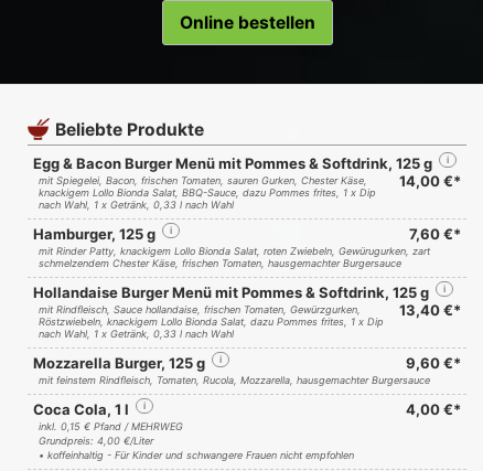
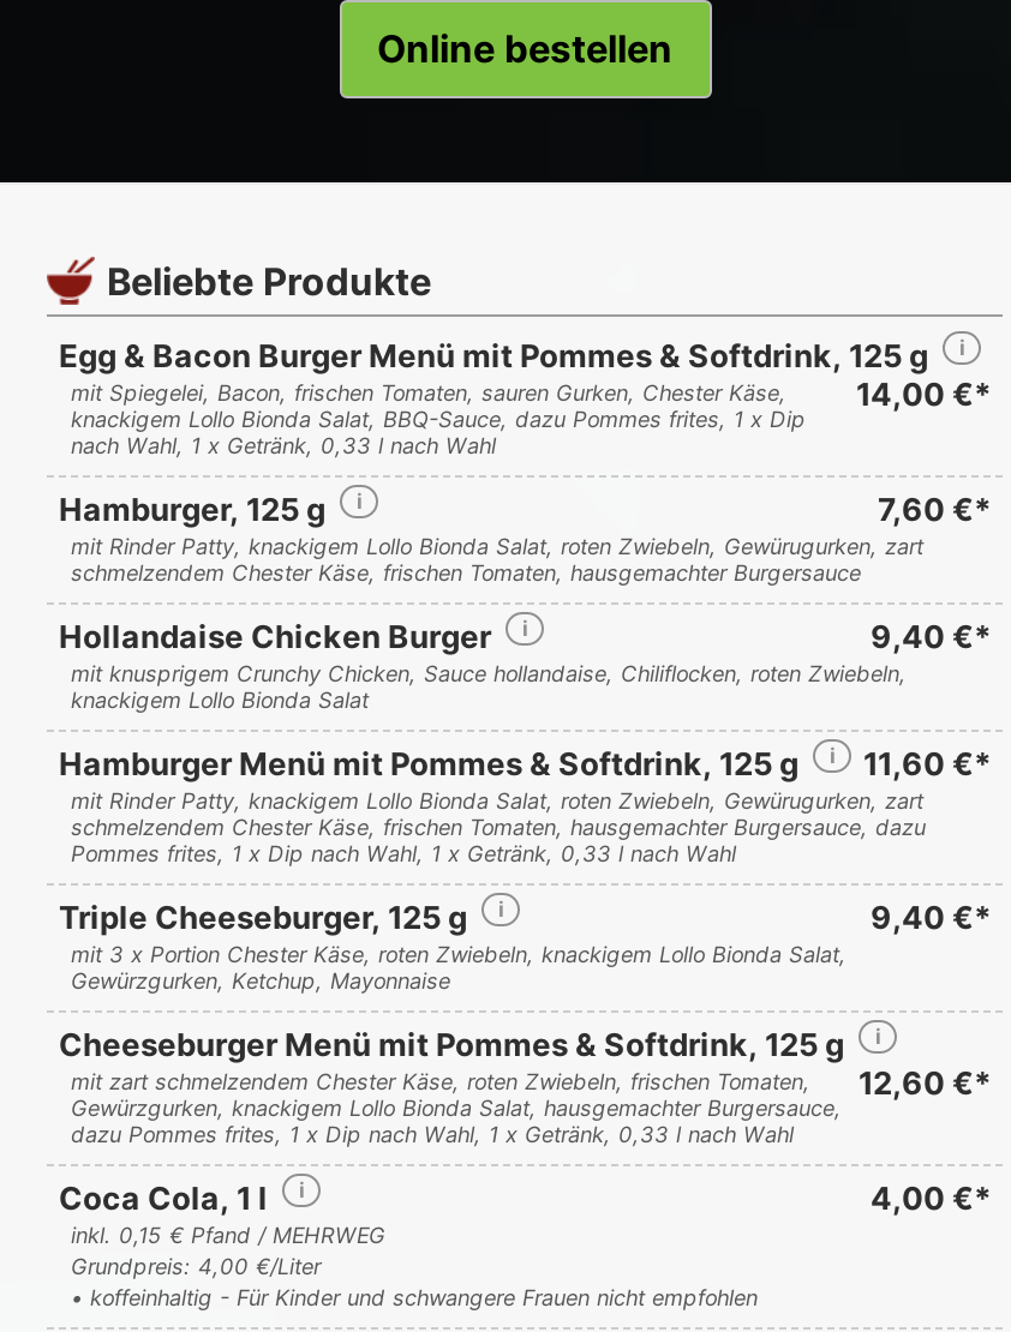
[33,283,461,386] Hollandaise Burger Menü mit Pommes & Softdrink, 125 g | 13,40 €* | mit Rindfleisch, Sauce hollandaise, frischen Tomaten, Gewürzgurken, | Röstzwiebeln, knackigem Lollo Bionda Salat, dazu Pommes frites, 1 x Dip | nach Wahl, 1 x Getränk, 0,33 l nach Wahl | Mozzarella Burger, 125 g | 9,60 €* | mit feinstem Rindfleisch, Tomaten, Rucola, Mozzarella, hausgemachter Burgersauce -> [59,617,991,1147] Hollandaise Chicken Burger | 9,40 €* | mit knusprigem Crunchy Chicken, Sauce hollandaise, Chiliflocken, roten Zwiebeln, | knackigem Lollo Bionda Salat | Hamburger Menü mit Pommes & Softdrink, 125 g | 11,60 €* | mit Rinder Patty, knackigem Lollo Bionda Salat, roten Zwiebeln, Gewürugurken, zart | schmelzendem Chester Käse, frischen Tomaten, hausgemachter Burgersauce, dazu | Pommes frites, 1 x Dip nach Wahl, 1 x Getränk, 0,33 l nach Wahl | Triple Cheeseburger, 125 g | 9,40 €* | mit 3 x Portion Chester Käse, roten Zwiebeln, knackigem Lollo Bionda Salat, | Gewürzgurken, Ketchup, Mayonnaise | Cheeseburger Menü mit Pommes & Softdrink, 125 g | 12,60 €* | mit zart schmelzendem Chester Käse, roten Zwiebeln, frischen Tomaten, | Gewürzgurken, knackigem Lollo Bionda Salat, hausgemachter Burgersauce, | dazu Pommes frites, 1 x Dip nach Wahl, 1 x Getränk, 0,33 l nach Wahl

